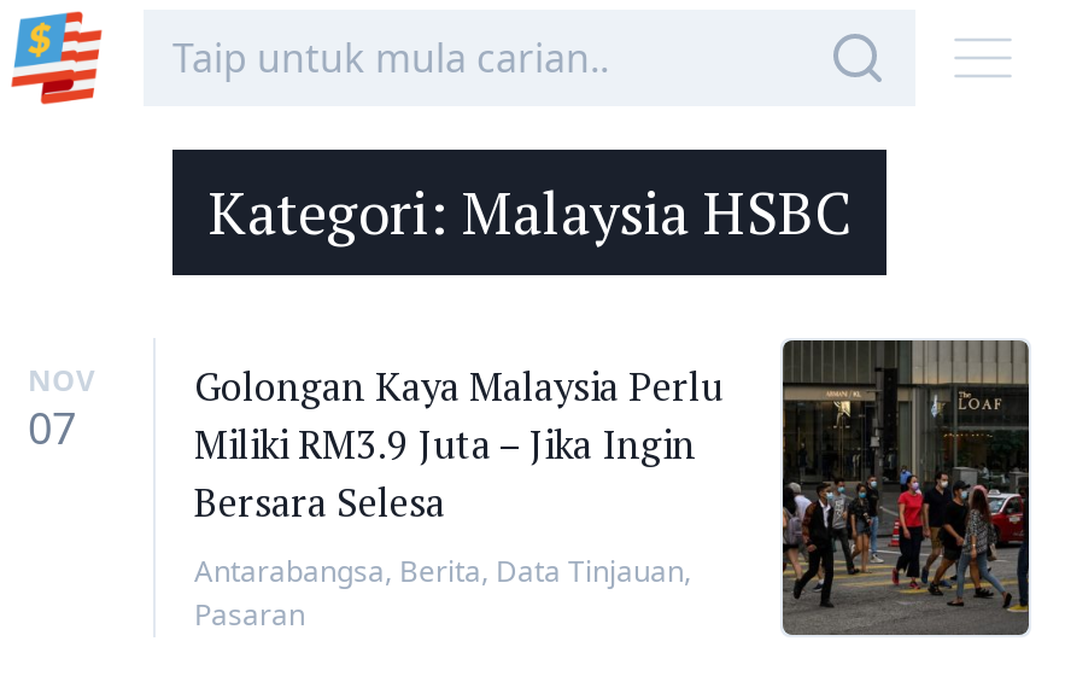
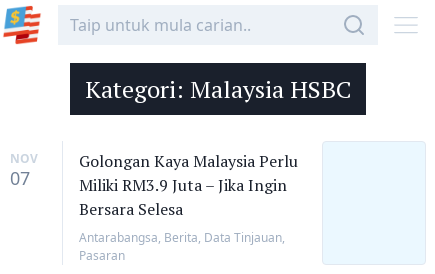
[780,338,1031,637] [image] -> none

